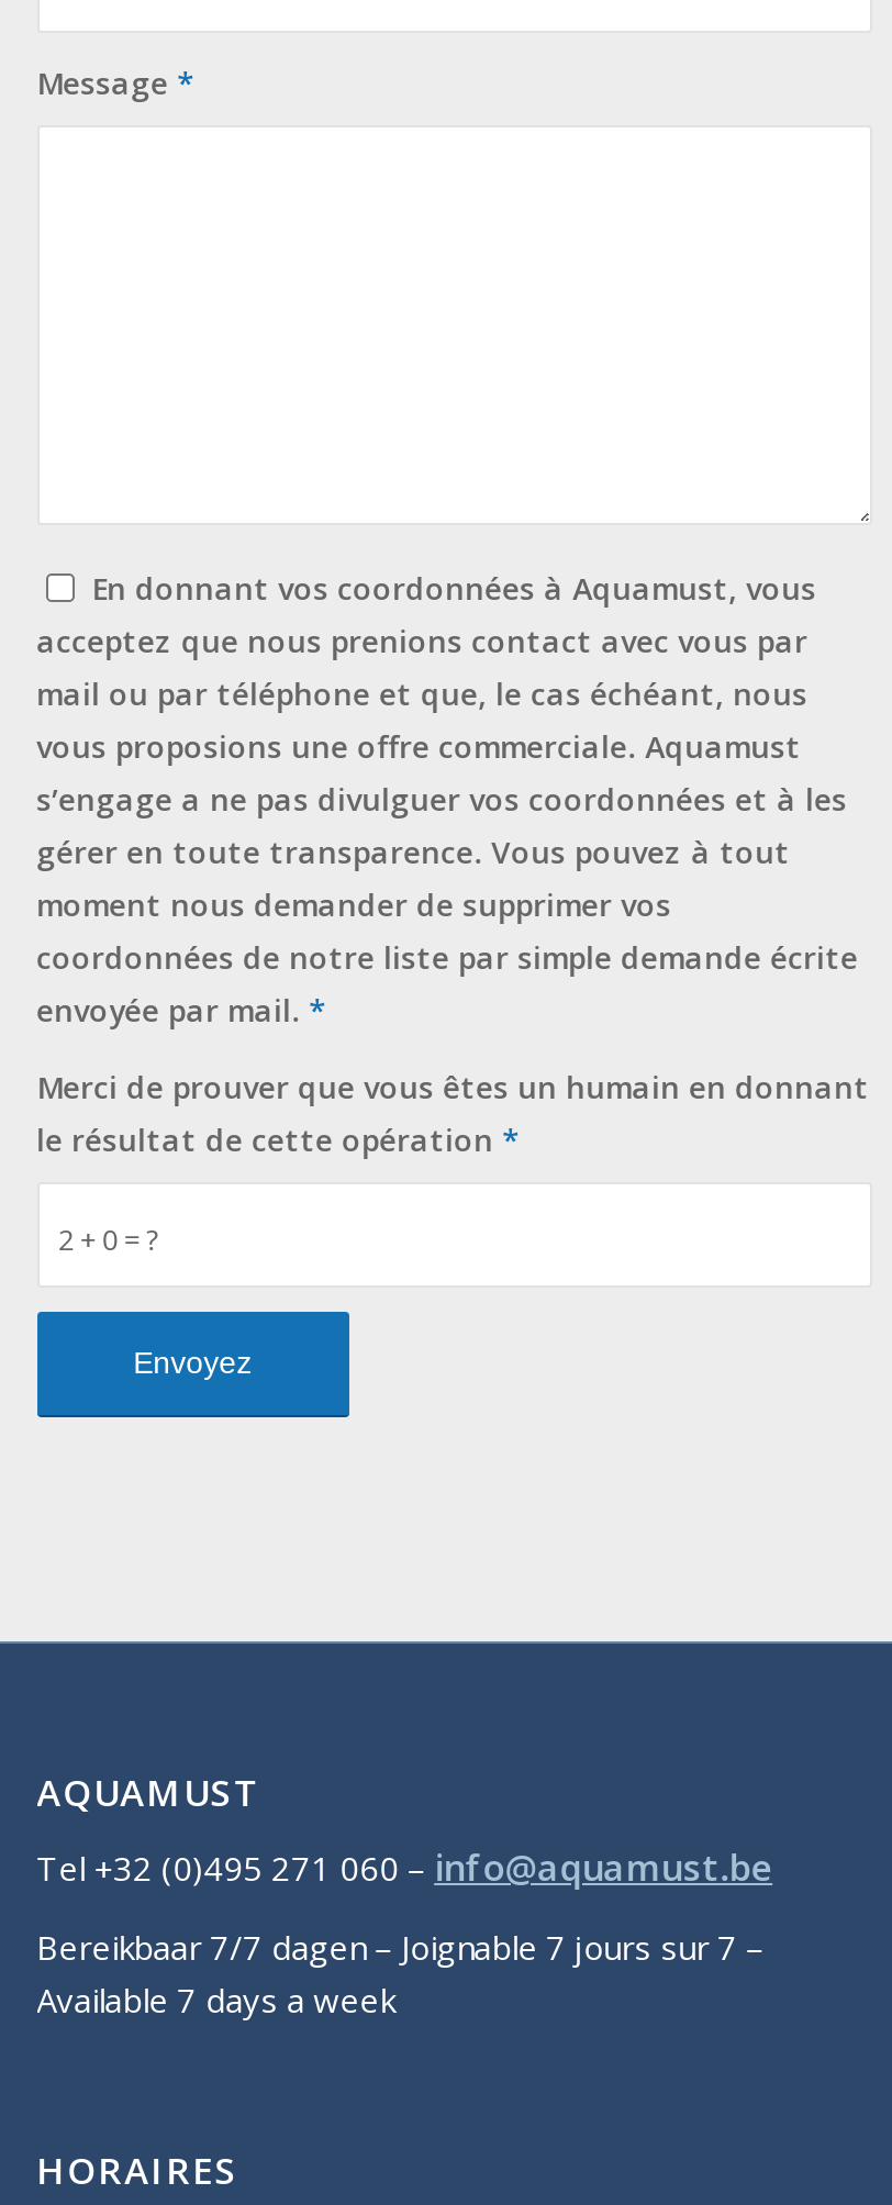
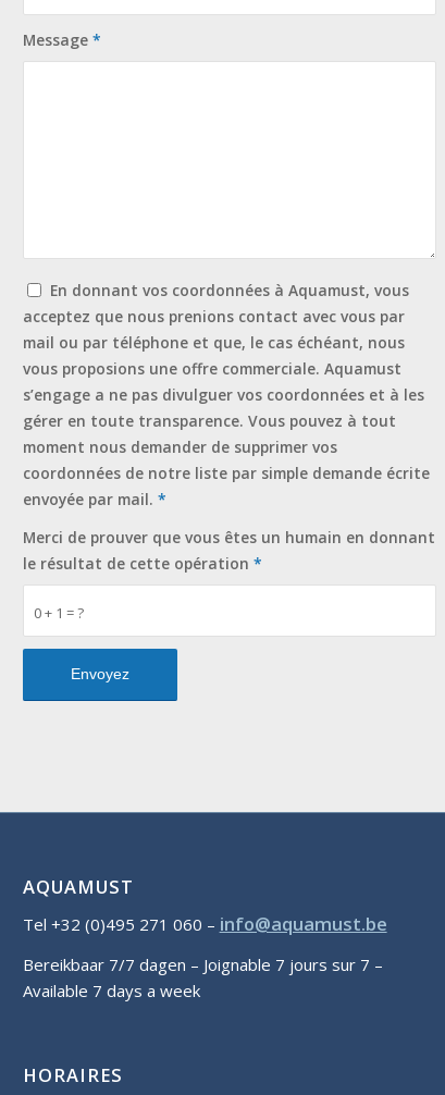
[58,1219,160,1259] 2 + 0 = ? -> [33,603,83,623] 0 + 1 = ?

